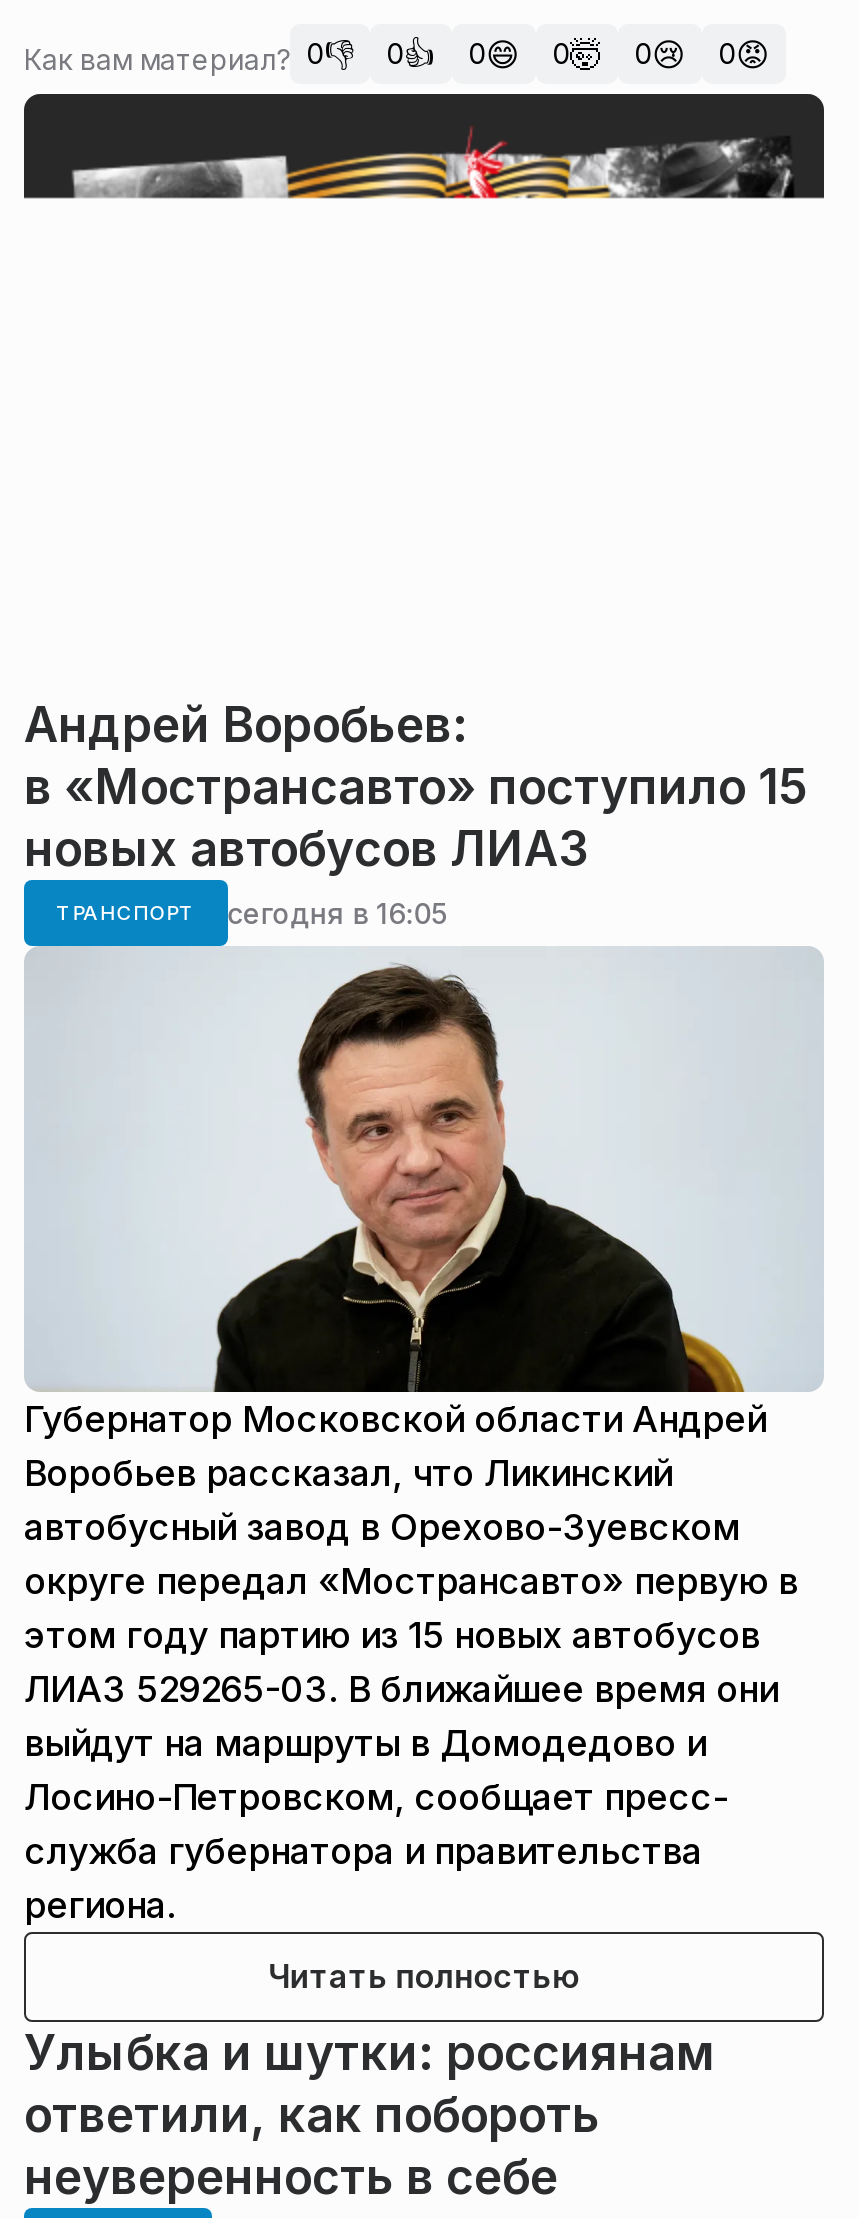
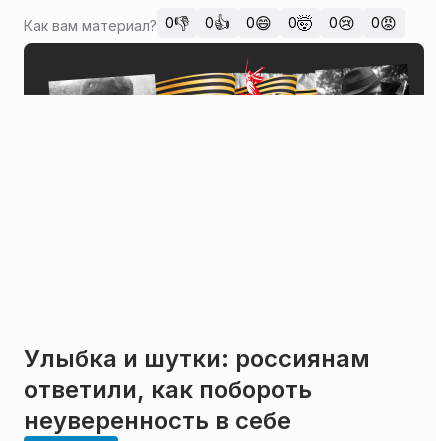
[24,696,806,929] Андрей Воробьев: | в «Мострансавто» поступило 15 | новых автобусов ЛИАЗ | ТРАНСПОРТ | сегодня в 16:05 -> none
[24,940,824,1997] [image] | Губернатор Московской области Андрей | Воробьев рассказал, что Ликинский | автобусный завод в Орехово-Зуевском | округе передал «Мострансавто» первую в | этом году партию из 15 новых автобусов | ЛИАЗ 529265-03. В ближайшее время они | выйдут на маршруты в Домодедово и | Лосино-Петровском, сообщает пресс- | служба губернатора и правительства | региона. | Читать полностью -> none

